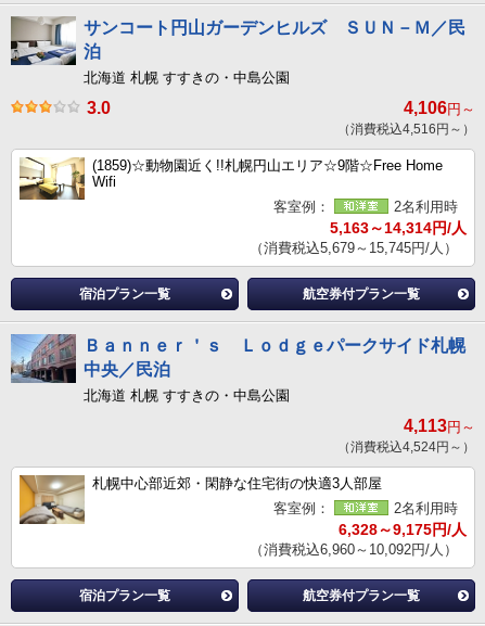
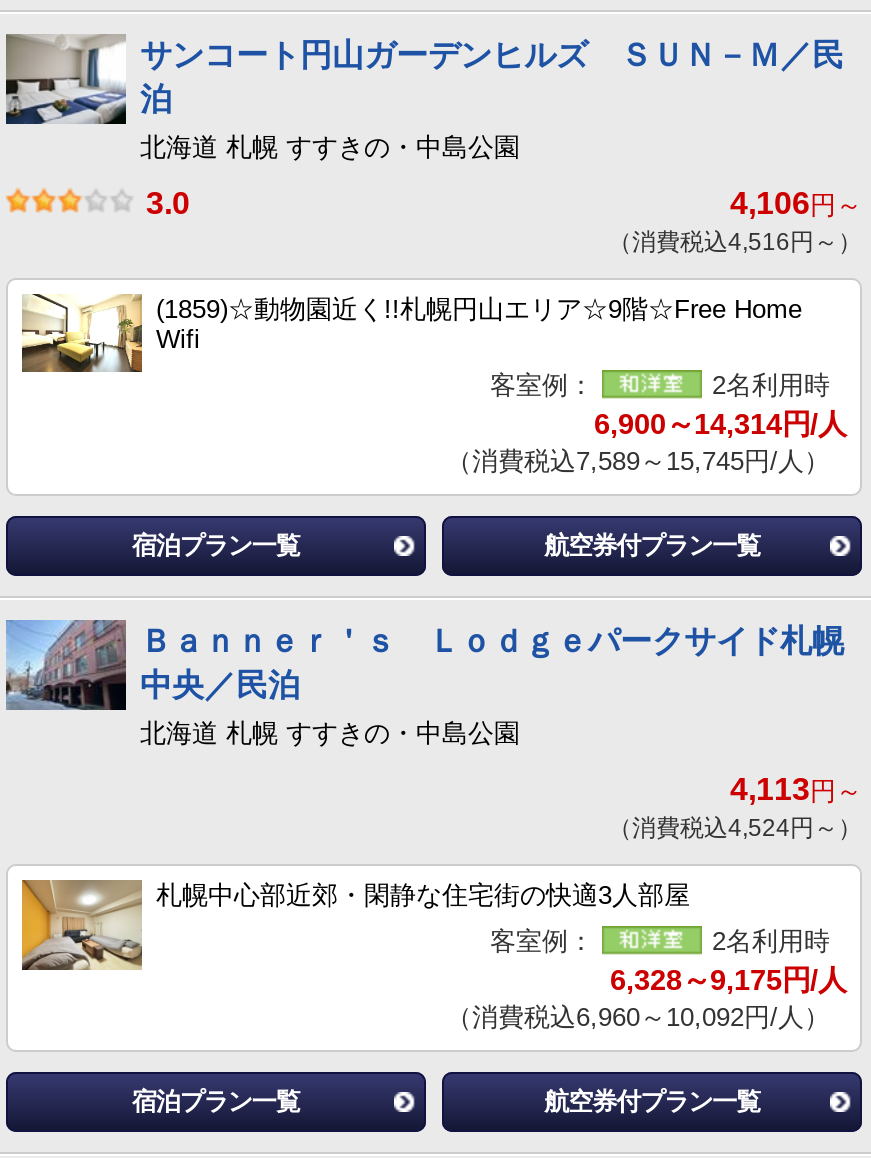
[330,219,467,236] 5,163～14,314円/人 -> [594,407,846,439] 6,900～14,314円/人
[250,239,458,255] （消費税込5,679～15,745円/人） -> [446,445,830,475] （消費税込7,589～15,745円/人）

